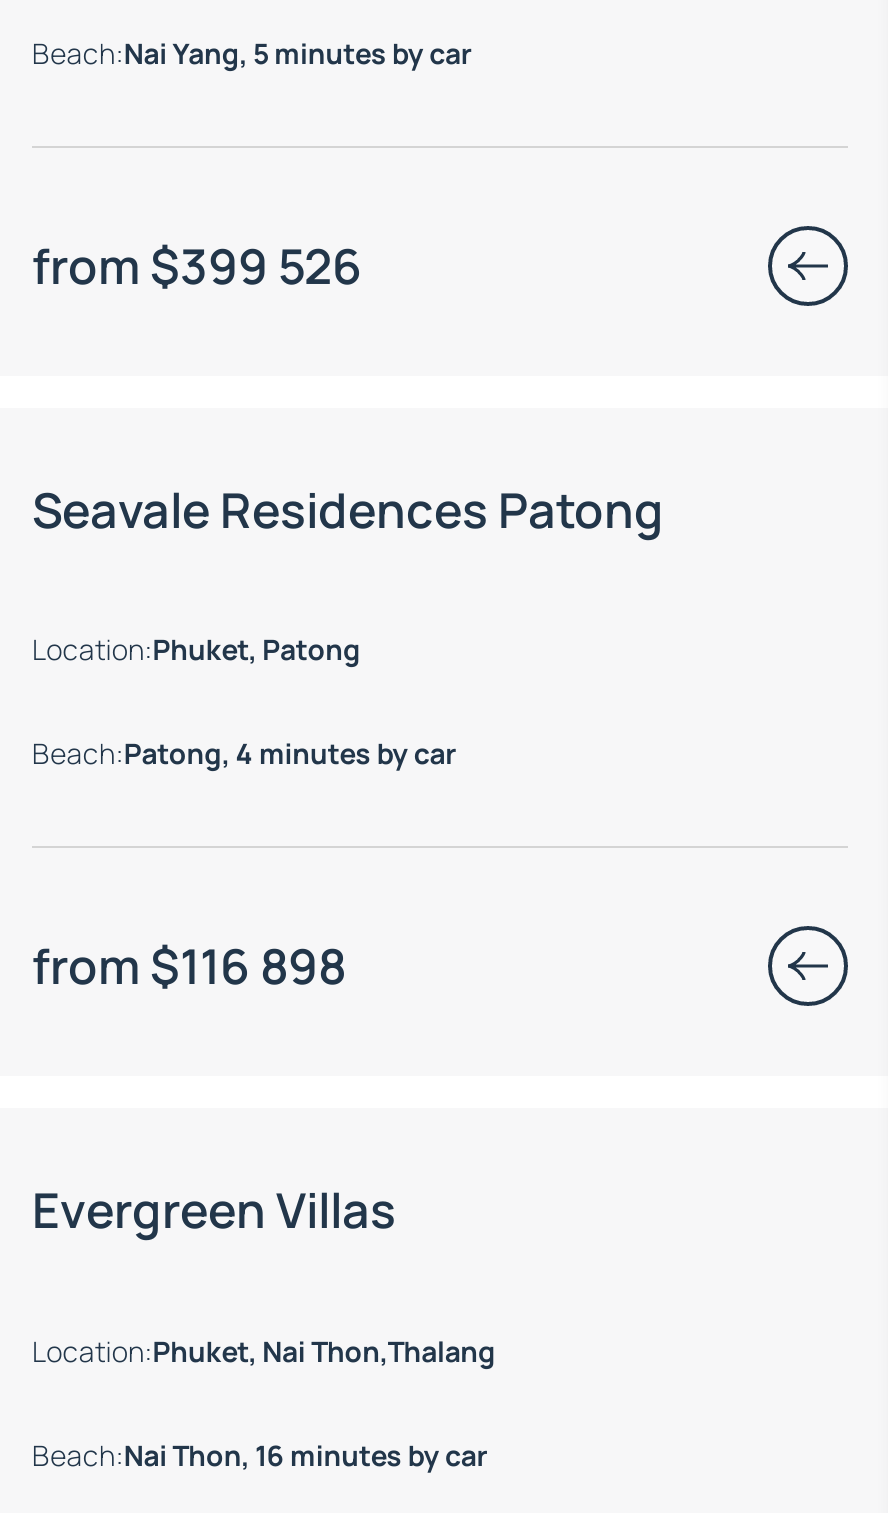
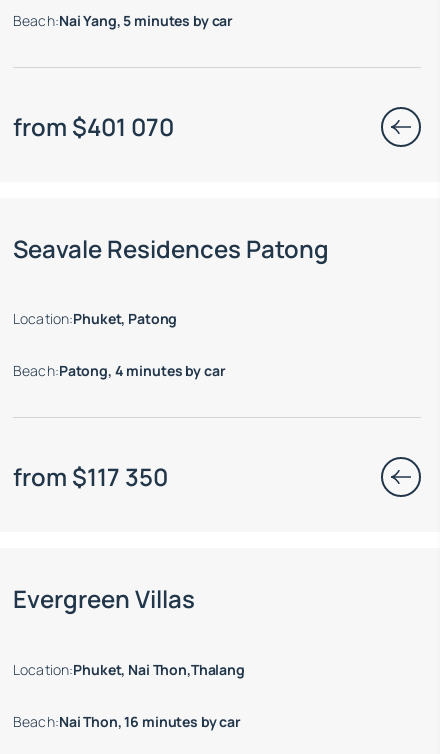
[32,231,362,297] from $399 526 -> [13,110,174,143] from $401 070
[32,933,346,999] from $116 898 -> [13,460,168,493] from $117 350

